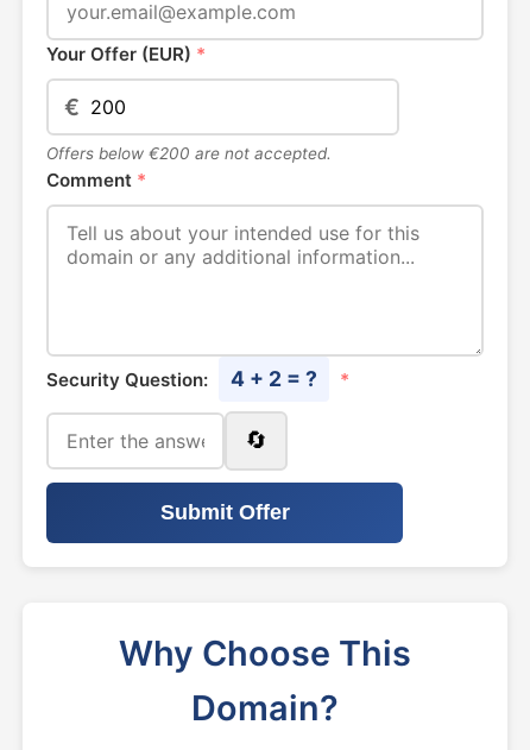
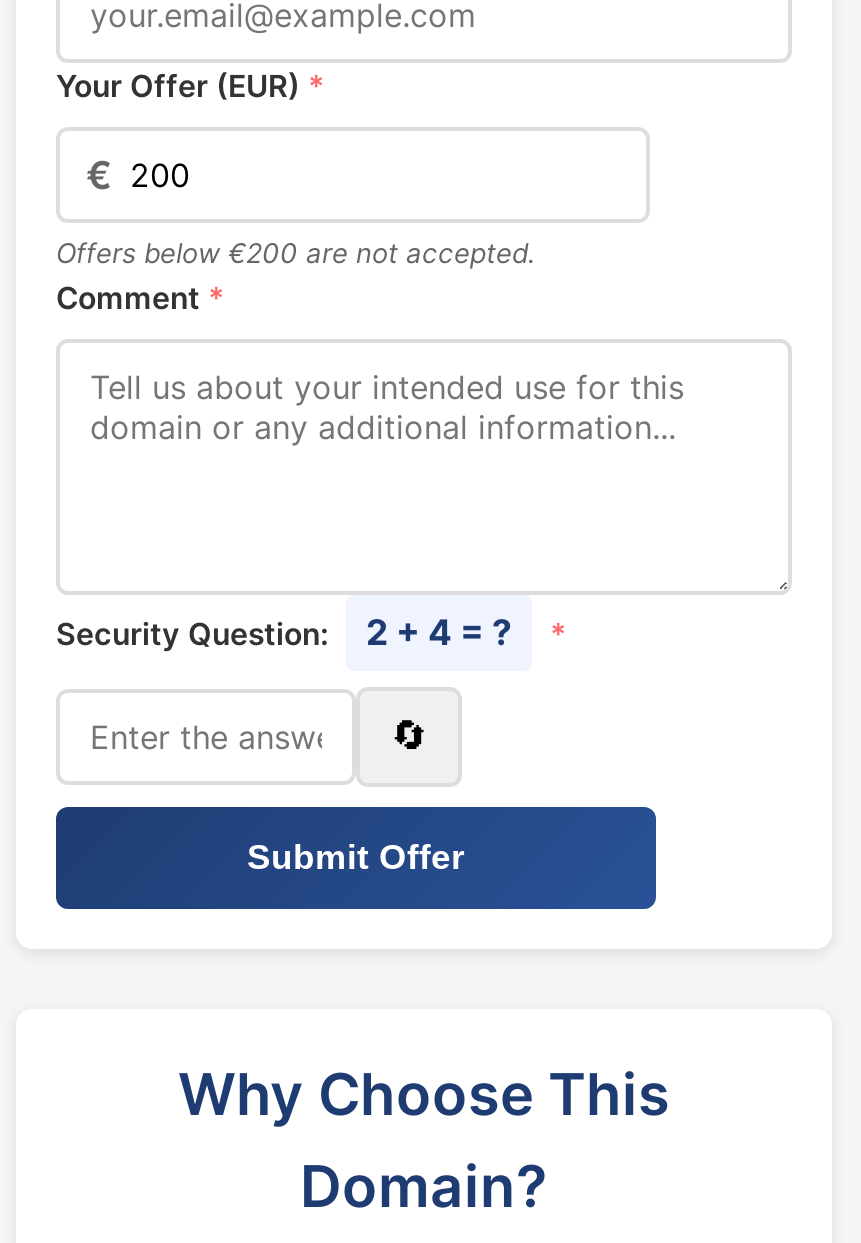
[231,366,317,391] 4 + 2 = ? -> [366,611,512,653] 2 + 4 = ?

